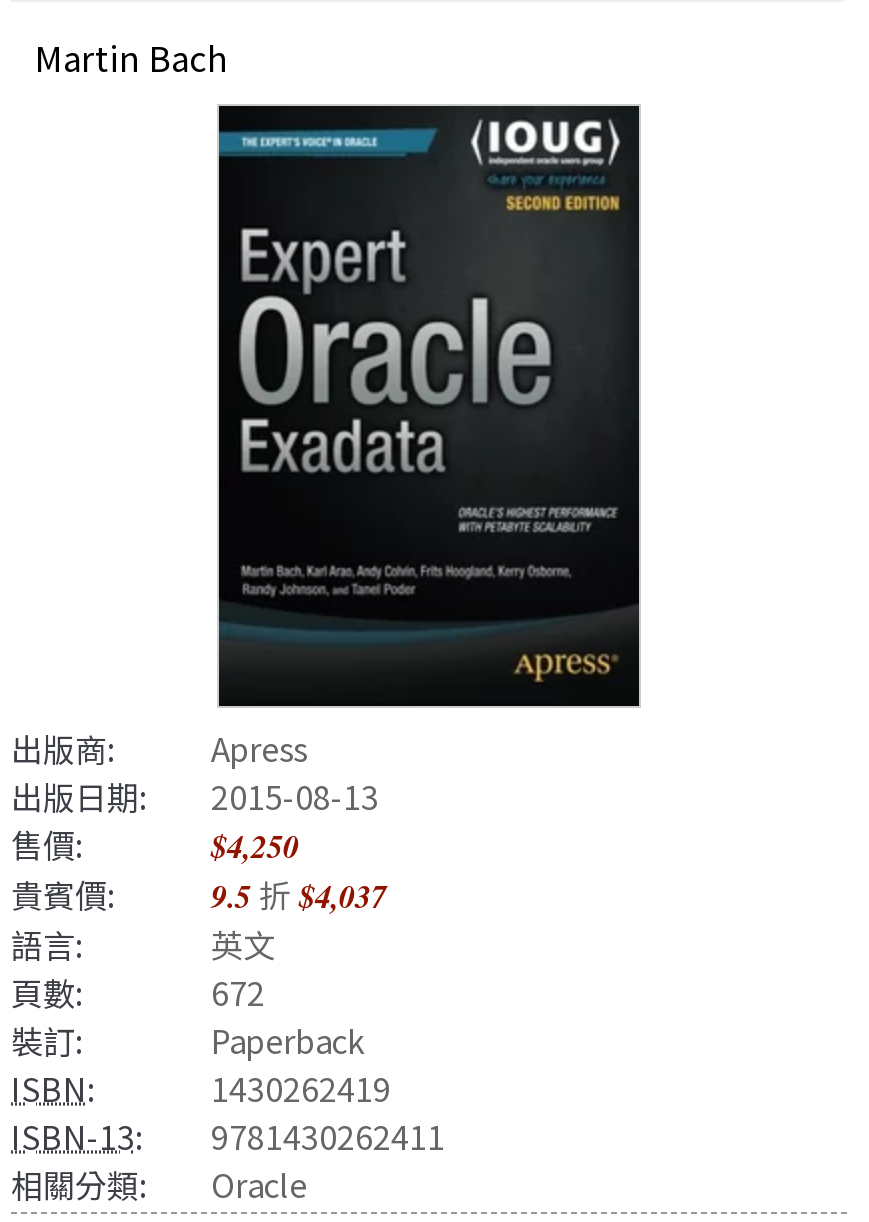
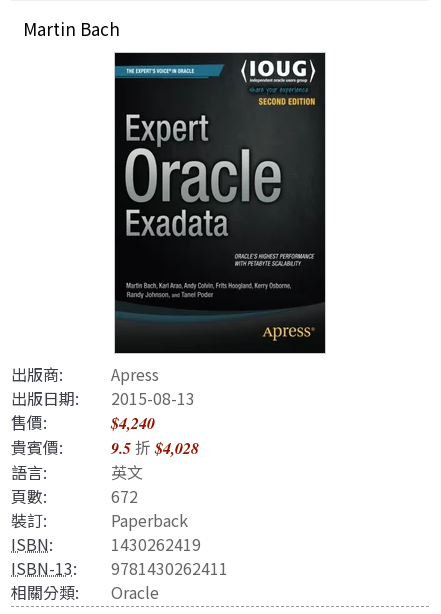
[211,824,299,868] $4,250 -> [111,412,155,434] $4,240
[11,870,387,918] 貴賓價: 9.5折$4,037 -> [11,435,199,459] 貴賓價: 9.5折$4,028

